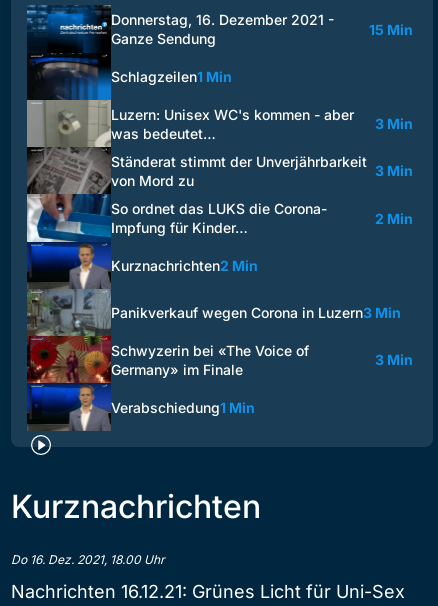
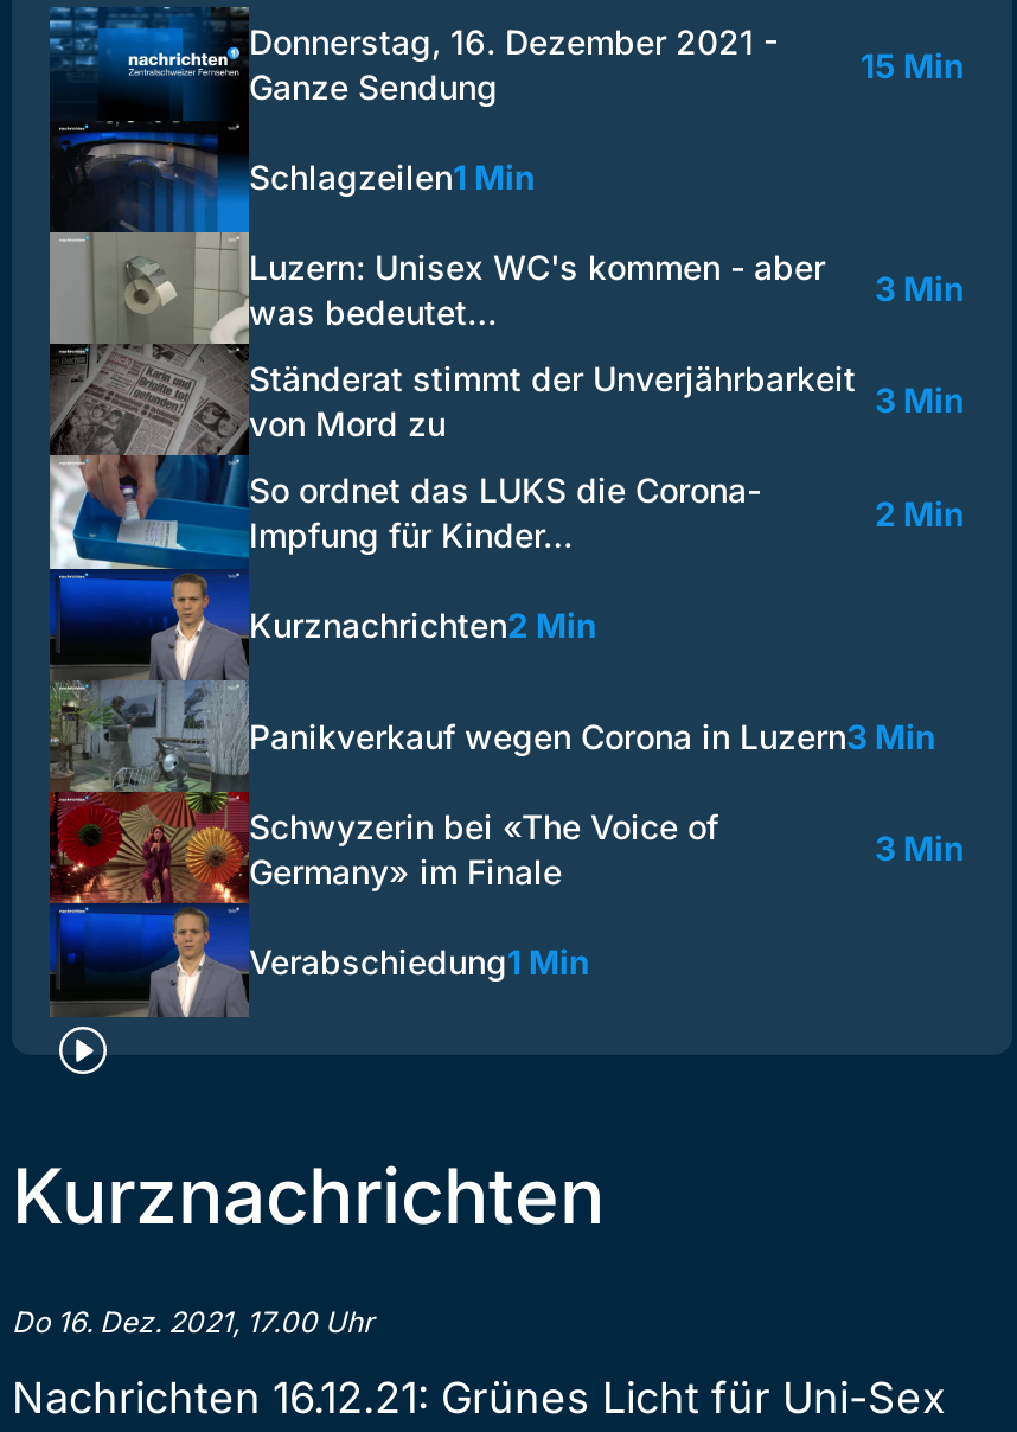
[11,552,165,567] Do 16. Dez. 2021, 18.00 Uhr -> [12,1303,375,1339] Do 16. Dez. 2021, 17.00 Uhr

